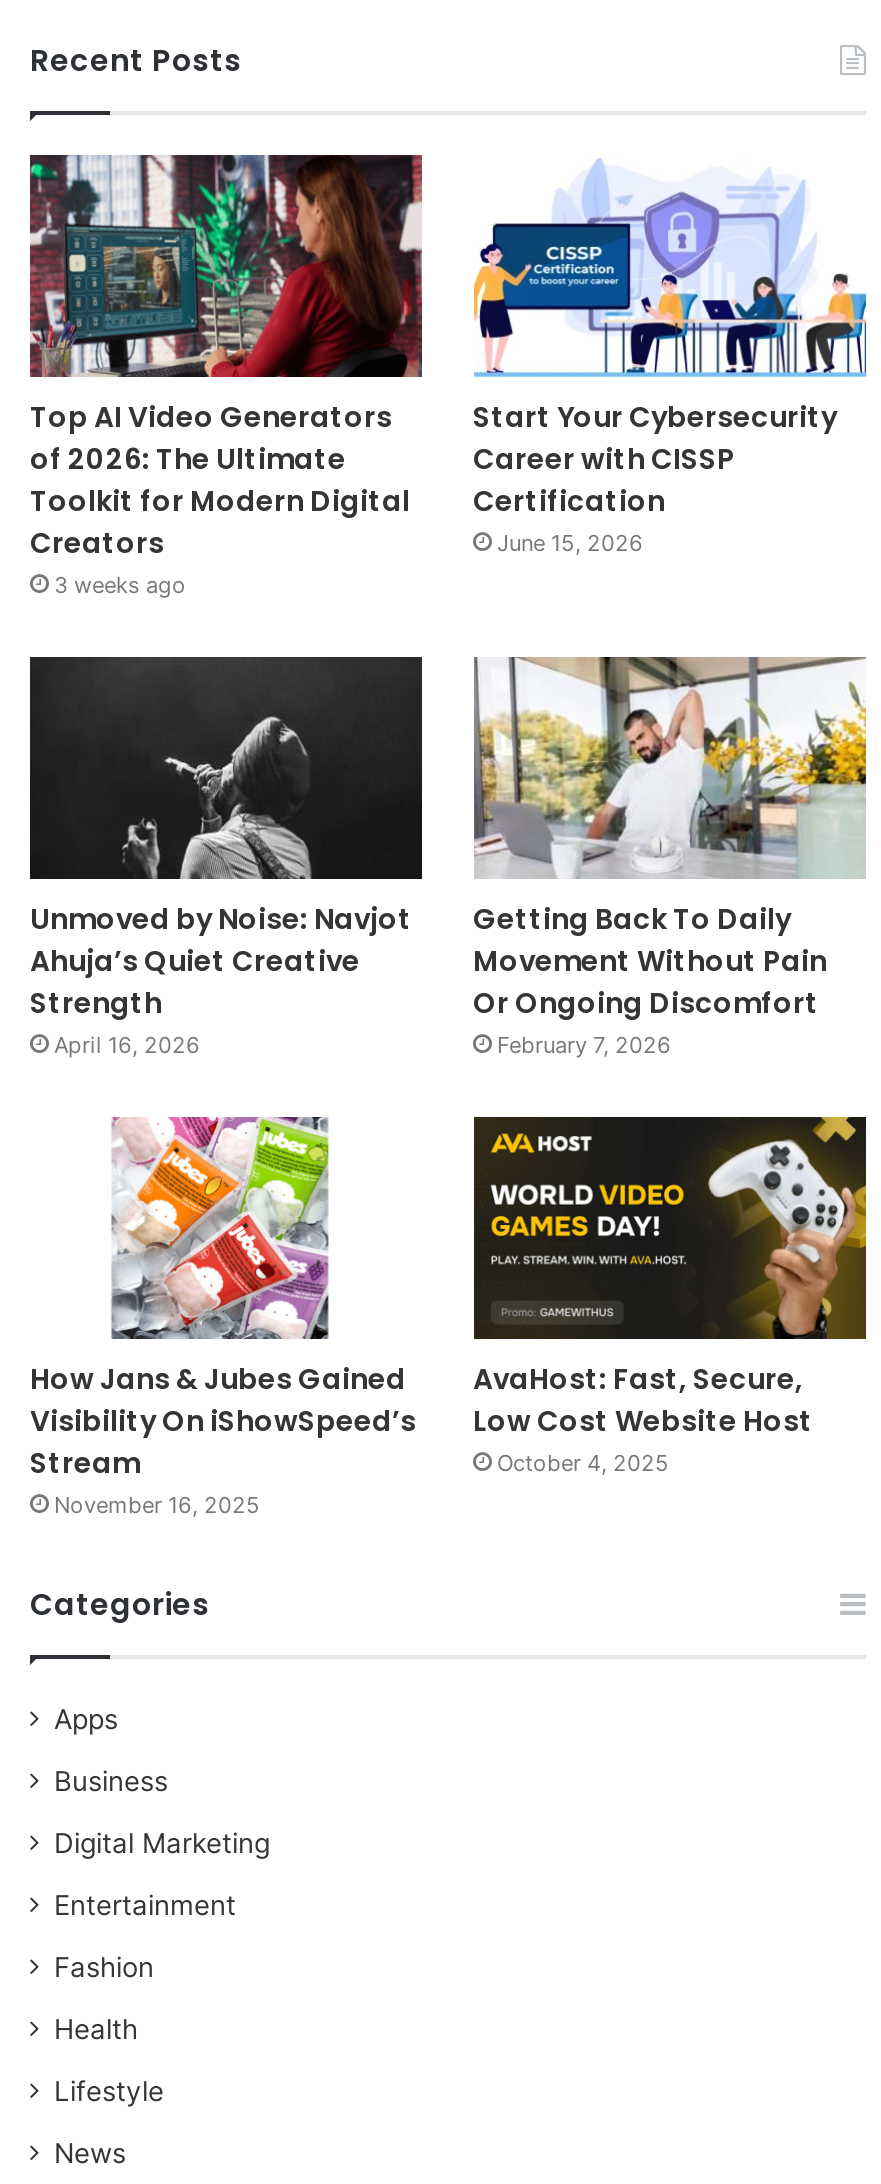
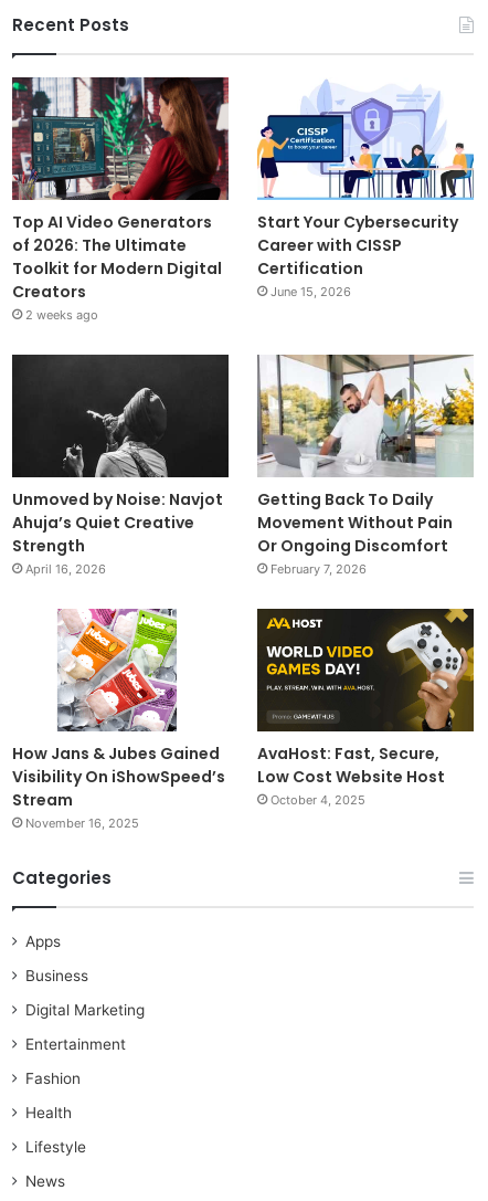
[54,571,186,599] 3 weeks ago -> [25,307,98,323] 2 weeks ago

